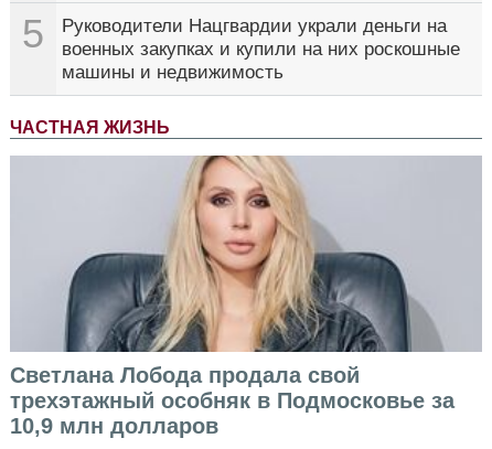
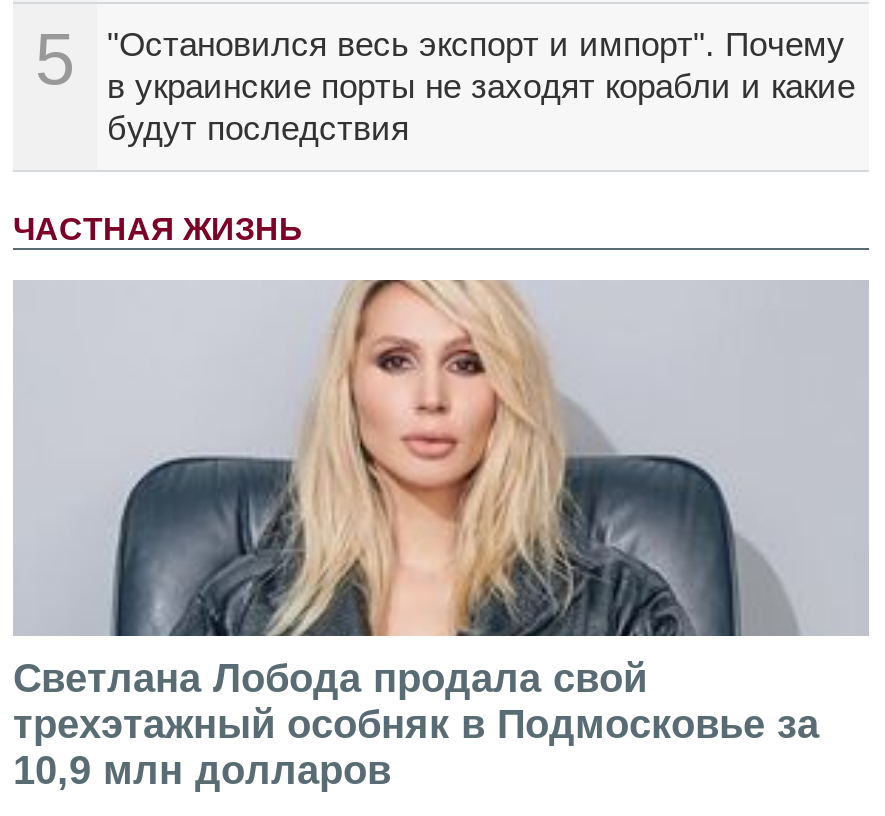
[62,15,460,83] Руководители Нацгвардии украли деньги на | военных закупках и купили на них роскошные | машины и недвижимость -> [107,26,855,148] "Остановился весь экспорт и импорт". Почему | в украинские порты не заходят корабли и какие | будут последствия

